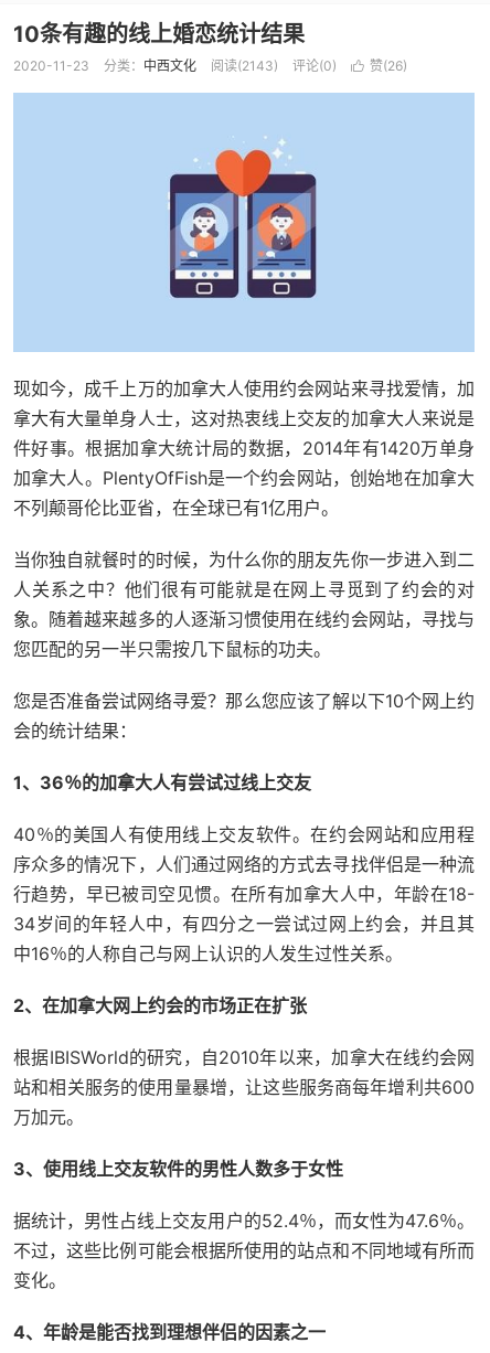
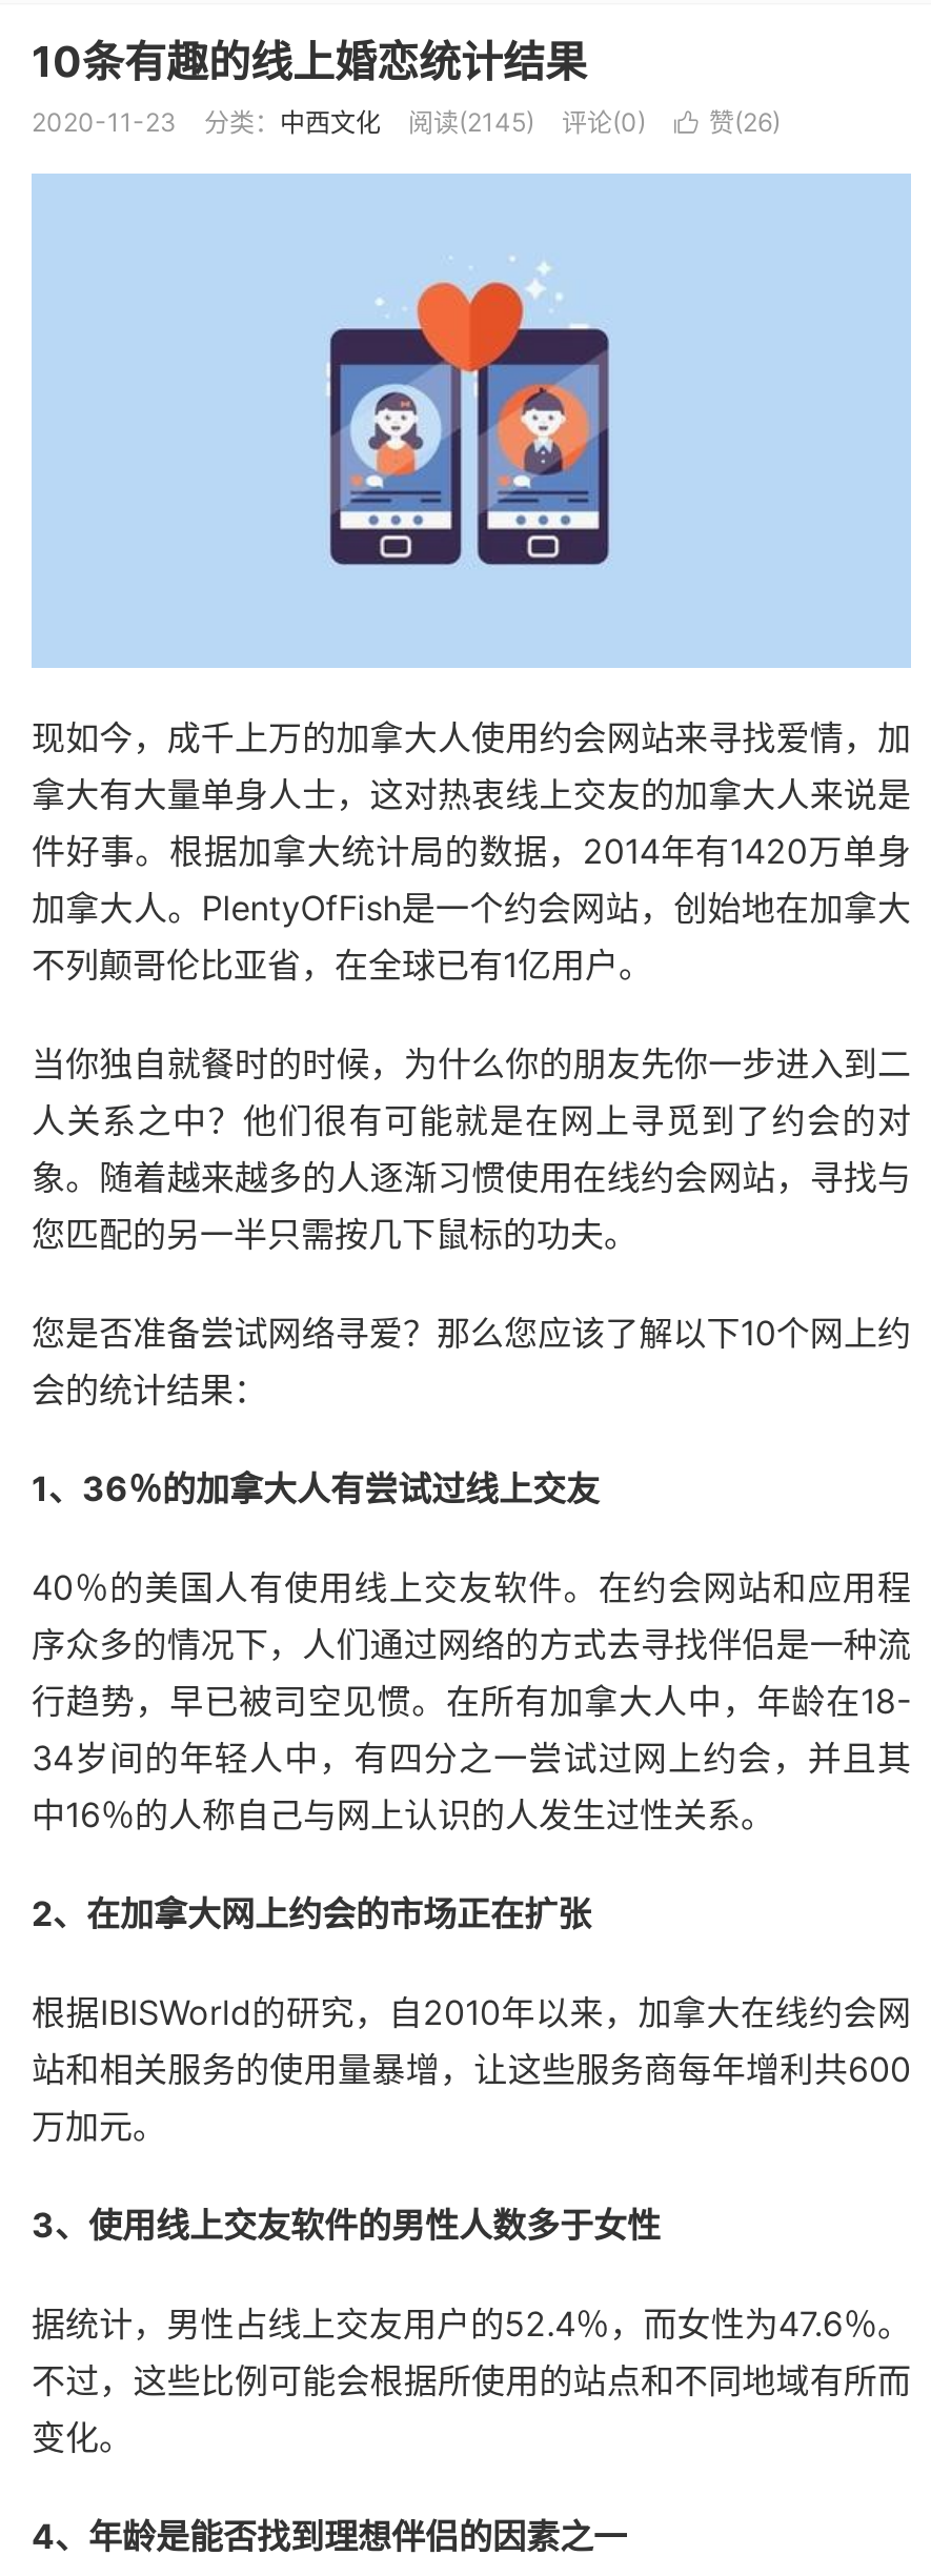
[211,57,278,74] 阅读(2143) -> [408,106,534,138] 阅读(2145)

